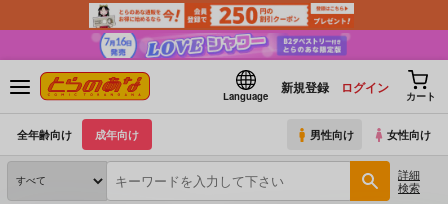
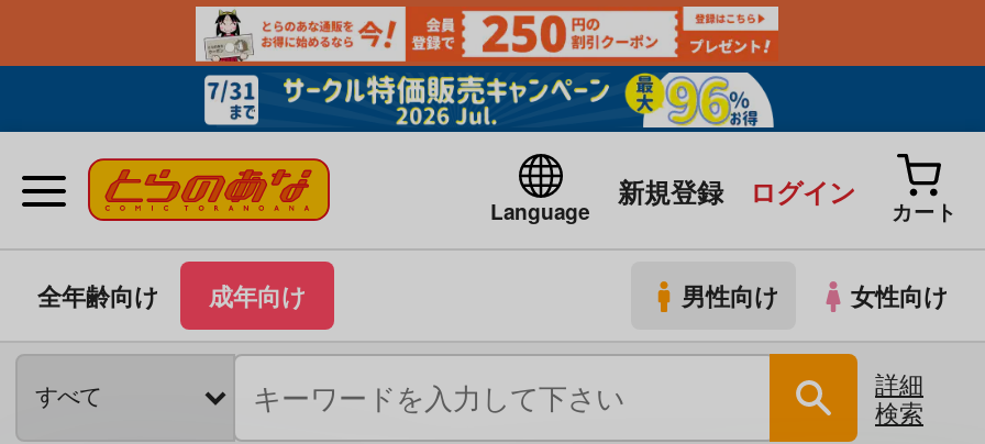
[3,29,445,61] [image] -> [7,64,978,134] [image]

